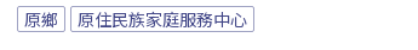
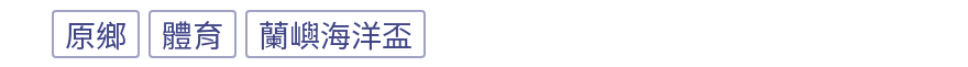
[78,7,247,31] 原住民族家庭服務中心 -> [162,12,413,56] 體育 | 蘭嶼海洋盃

